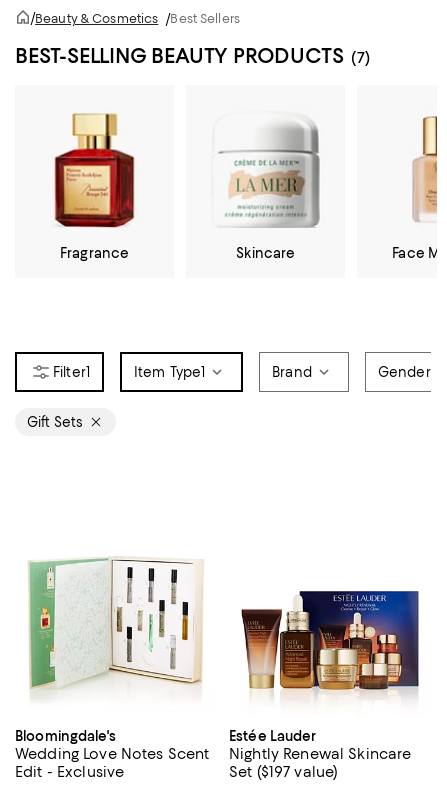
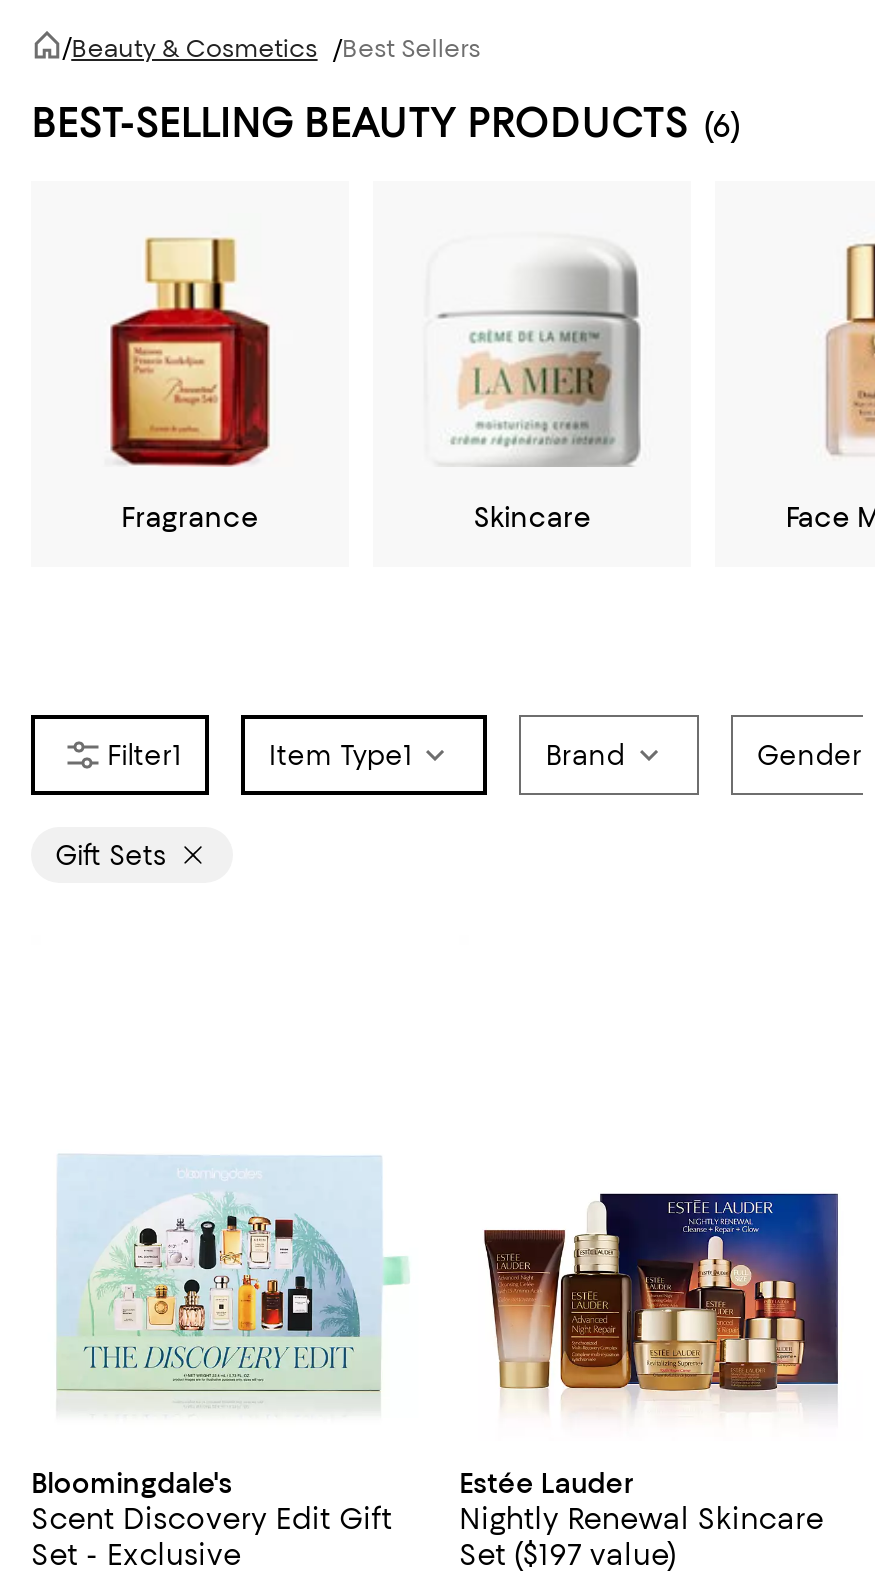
[15,43,370,68] BEST-SELLING BEAUTY PRODUCTS (7) -> [31,97,741,147] BEST-SELLING BEAUTY PRODUCTS (6)
[28,556,203,697] [image] -> [57,1127,405,1409] [image]
[15,745,209,781] Wedding Love Notes Scent | Edit - Exclusive -> [31,1500,392,1572] Scent Discovery Edit Gift | Set - Exclusive

